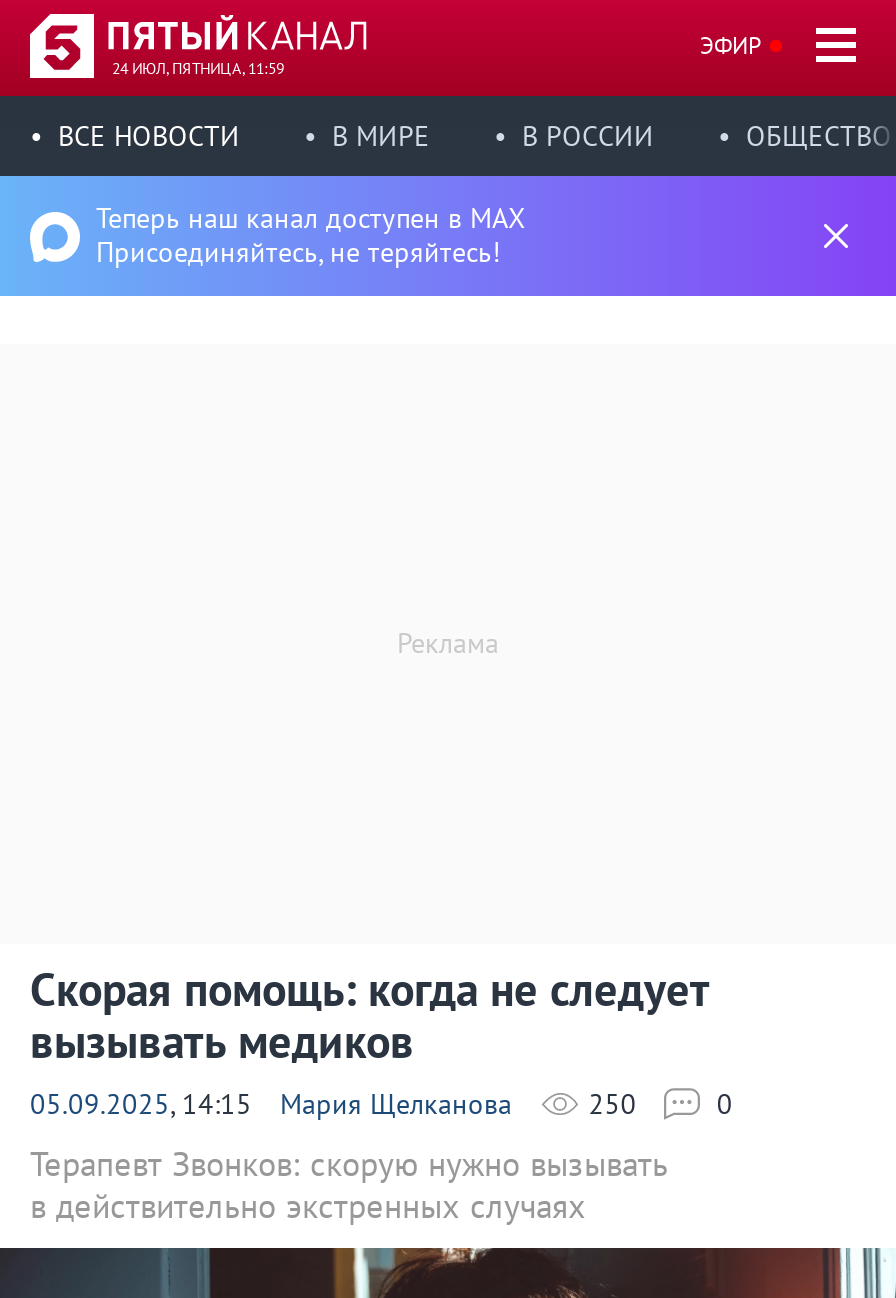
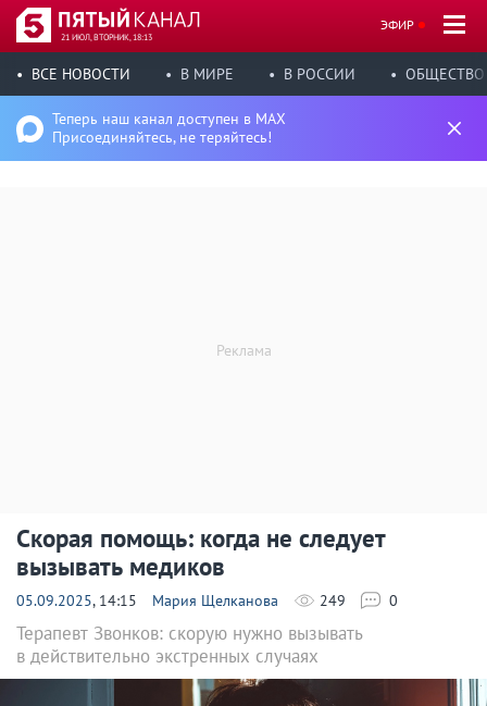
[112,58,284,78] 24 ИЮЛ, ПЯТНИЦА, 11:59 -> [61,32,152,42] 21 ИЮЛ, ВТОРНИК, 18:13
[588,1086,636,1122] 250 -> [320,591,346,610] 249

